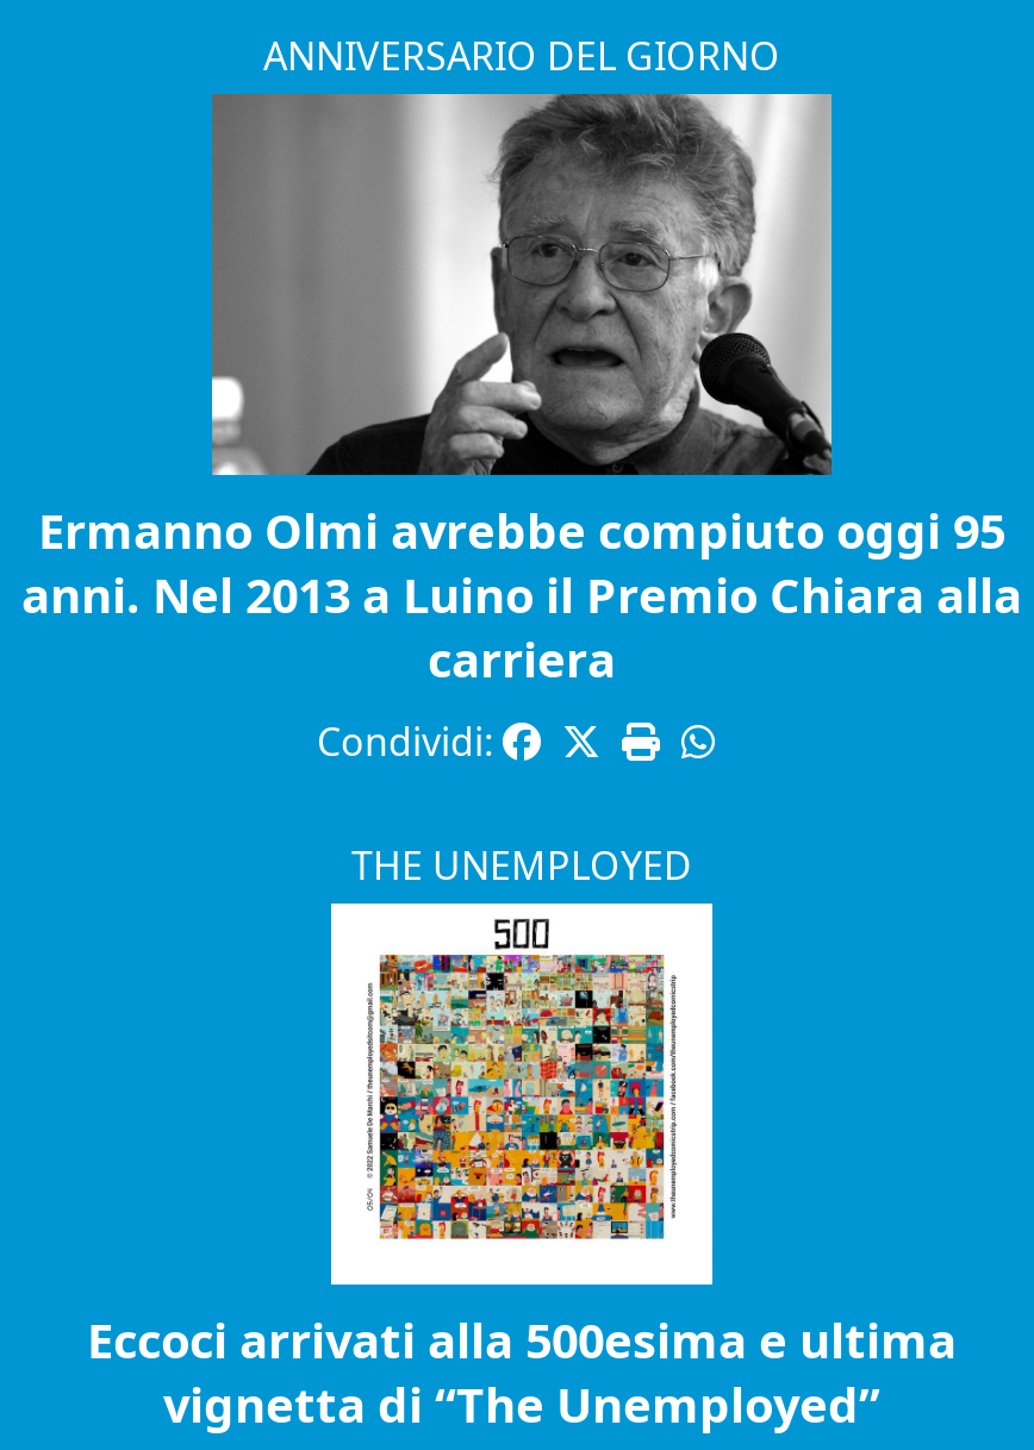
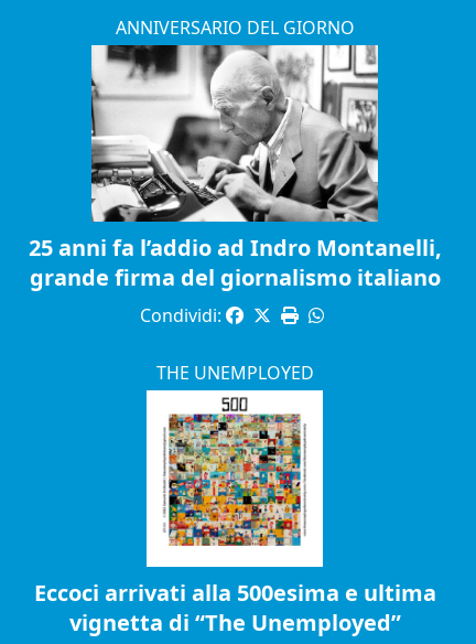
[21,92,1022,692] [image] | Ermanno Olmi avrebbe compiuto oggi 95 | anni. Nel 2013 a Luino il Premio Chiara alla | carriera -> [28,44,441,292] [image] | 25 anni fa l’addio ad Indro Montanelli, | grande firma del giornalismo italiano

